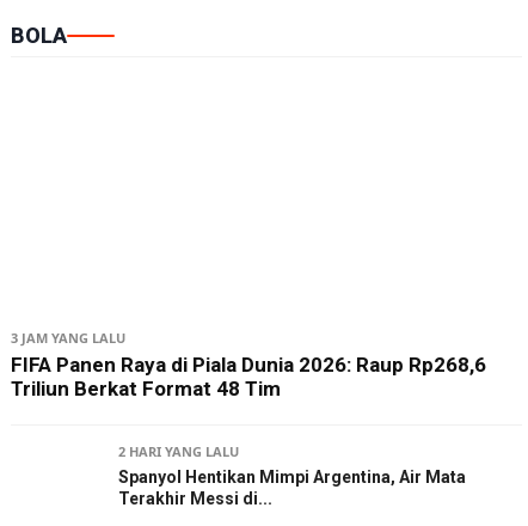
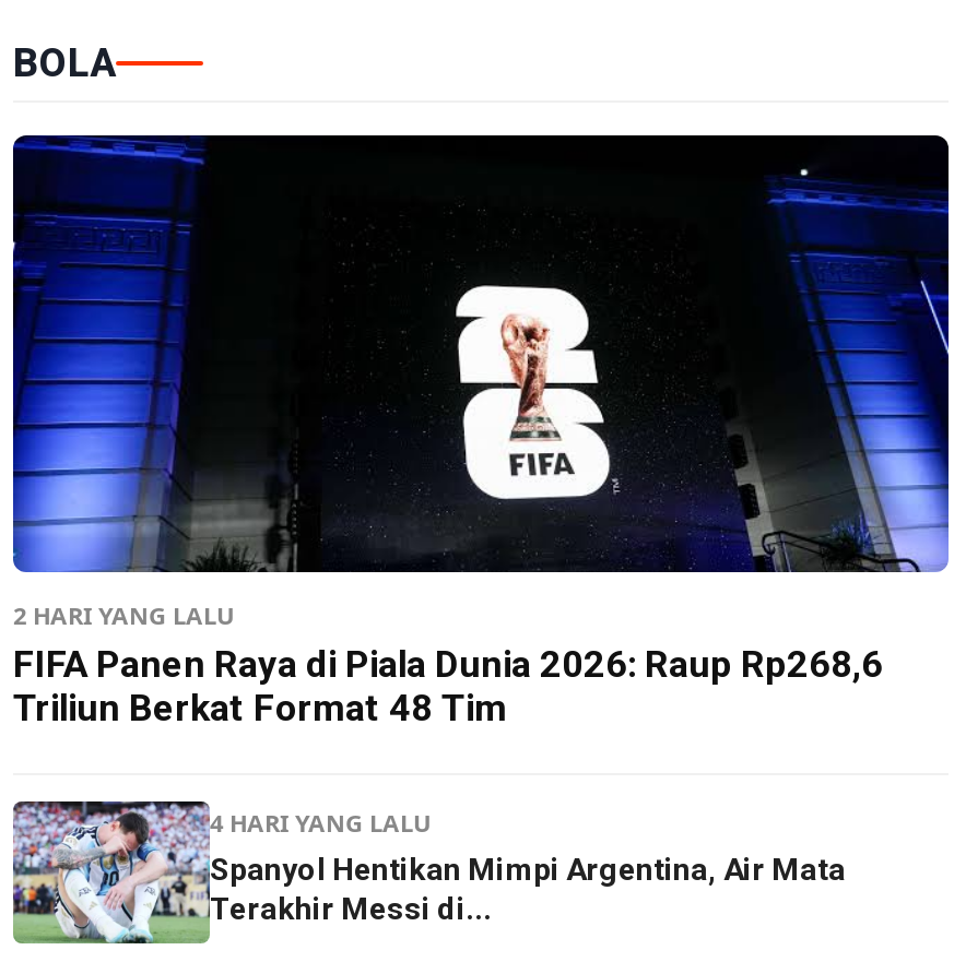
none -> [11,132,951,575] [image]
[11,329,125,347] 3 JAM YANG LALU -> none
none -> [11,798,431,947] [image] | 4 HARI YANG LALU
moved [118,443,239,460] -> [13,598,234,630]: 2 HARI YANG LALU

